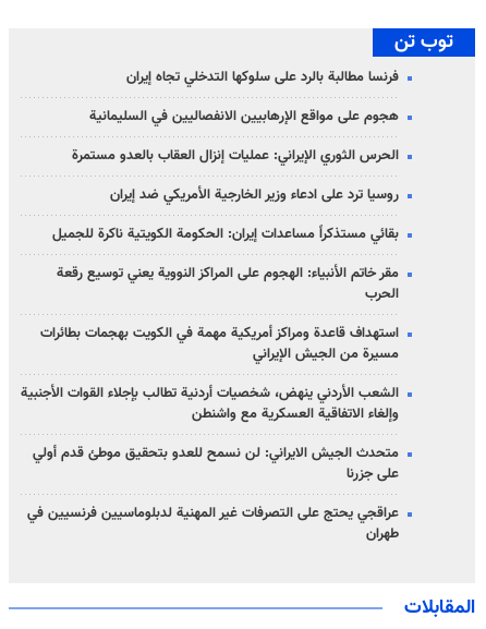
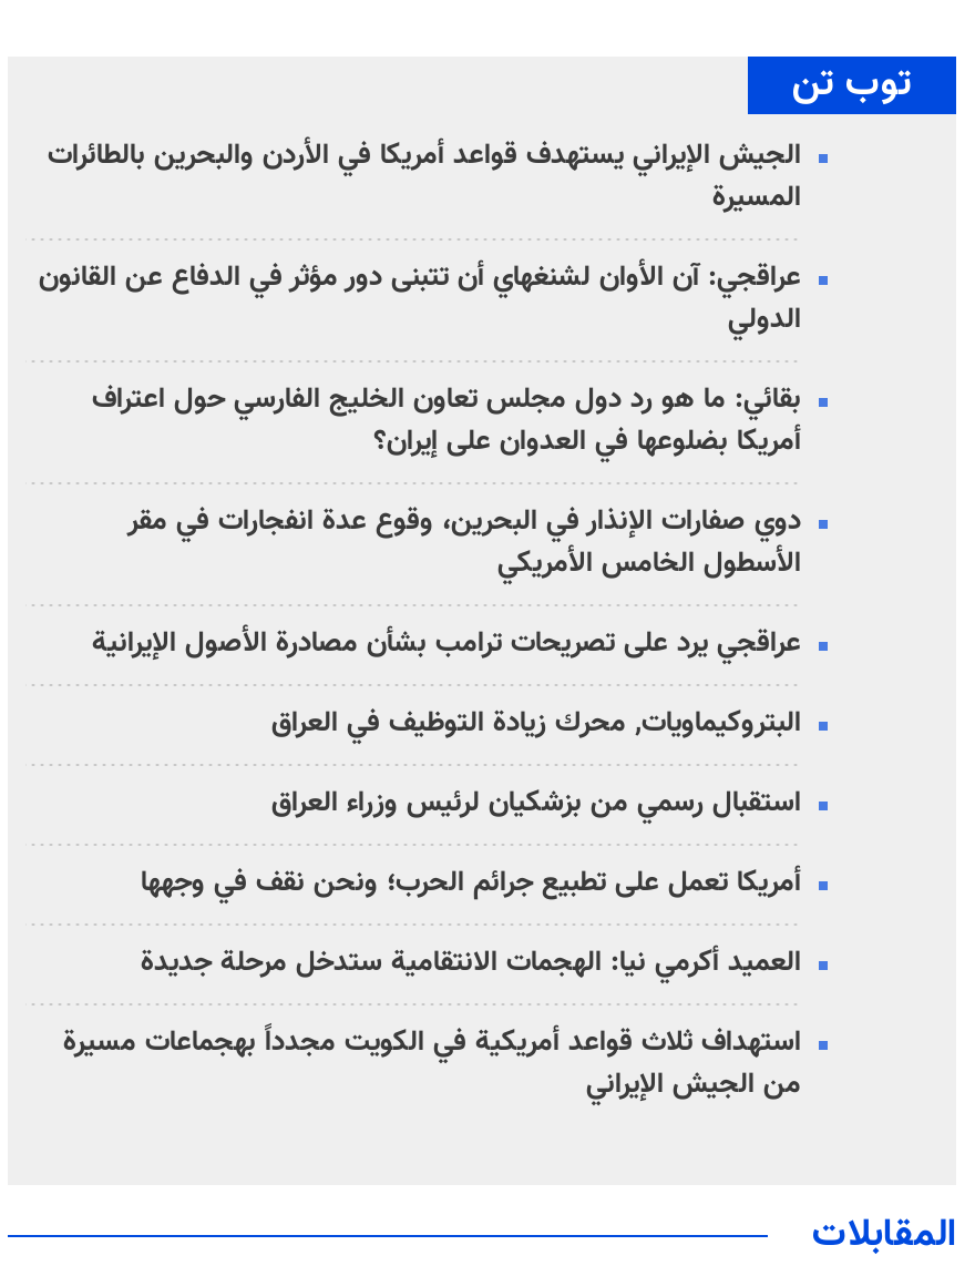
[126,67,399,89] فرنسا مطالبة بالرد على سلوكها التدخلي تجاه إيران -> [48,134,801,220] الجيش الإيراني يستهدف قواعد أمريكا في الأردن والبحرين بالطائرات | المسيرة
[89,106,399,128] هجوم على مواقع الإرهابيين الانفصاليين في السليمانية -> [39,256,801,342] عراقجي: آن الأوان لشنغهاي أن تتبنى دور مؤثر في الدفاع عن القانون | الدولي
[72,145,399,167] الحرس الثوري الإيراني: عمليات إنزال العقاب بالعدو مستمرة -> [92,378,801,464] بقائي: ما هو رد دول مجلس تعاون الخليج الفارسي حول اعتراف | أمريكا بضلوعها في العدوان على إيران؟
[110,185,399,206] روسيا ترد على ادعاء وزير الخارجية الأمريكي ضد إيران -> [127,500,801,586] دوي صفارات الإنذار في البحرين، وقوع عدة انفجارات في مقر | الأسطول الخامس الأمريكي
[52,224,399,246] بقائي مستذكراً مساعدات إيران: الحكومة الكويتية ناكرة للجميل -> [92,621,801,666] عراقجي يرد على تصريحات ترامب بشأن مصادرة الأصول الإيرانية
[57,263,399,306] مقر خاتم الأنبياء: الهجوم على المراكز النووية يعني توسيع رقعة | الحرب -> [271,701,801,746] البتروكيماويات, محرك زيادة التوظيف في العراق
[40,323,399,366] استهداف قاعدة ومراكز أمريكية مهمة في الكويت بهجمات بطائرات | مسيرة من الجيش الإيراني -> [271,781,801,825] استقبال رسمي من بزشكيان لرئيس وزراء العراق
[21,383,399,425] الشعب الأردني ینهض، شخصيات أردنية تطالب بإجلاء القوات الأجنبية | وإلغاء الاتفاقية العسكرية مع واشنطن -> [141,861,801,905] أمريكا تعمل على تطبيع جرائم الحرب؛ ونحن نقف في وجهها
[33,443,399,485] متحدث الجيش الايراني: لن نسمح للعدو بتحقيق موطئ قدم أولي | على جزرنا -> [141,941,801,985] العميد أكرمي نيا: الهجمات الانتقامية ستدخل مرحلة جديدة
[27,503,399,545] عراقجي يحتج على التصرفات غير المهنية لدبلوماسيين فرنسيين في | طهران -> [63,1021,801,1107] استهداف ثلاث قواعد أمريكية في الكويت مجدداً بهجماعات مسيرة | من الجيش الإيراني

